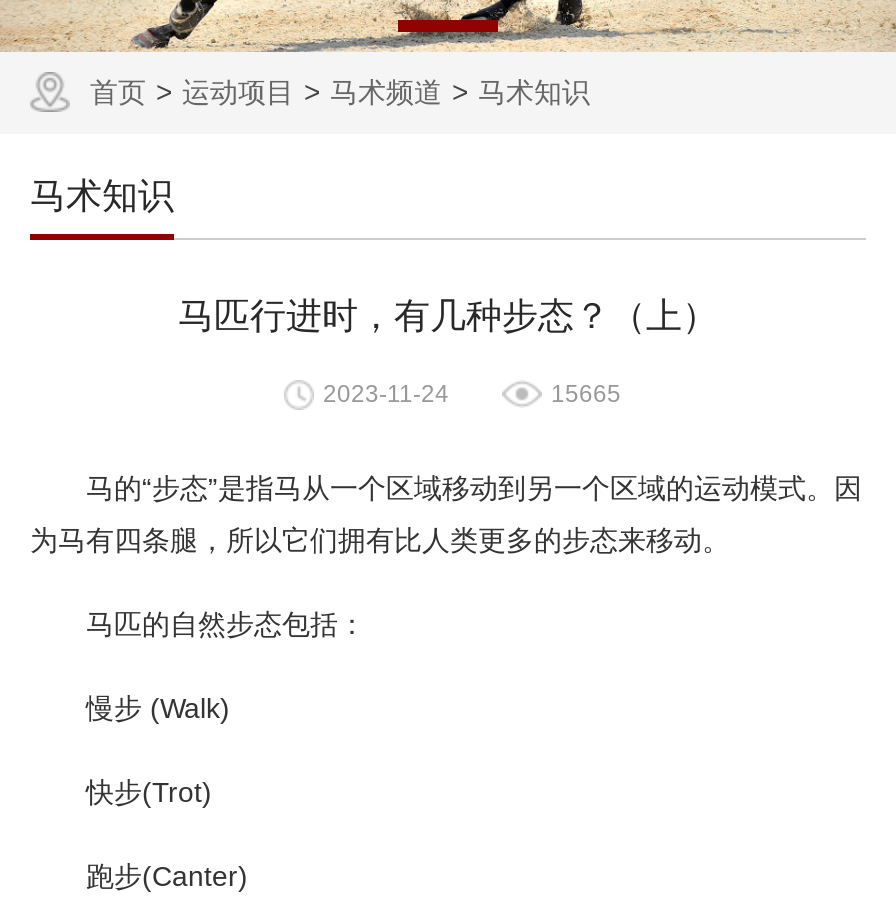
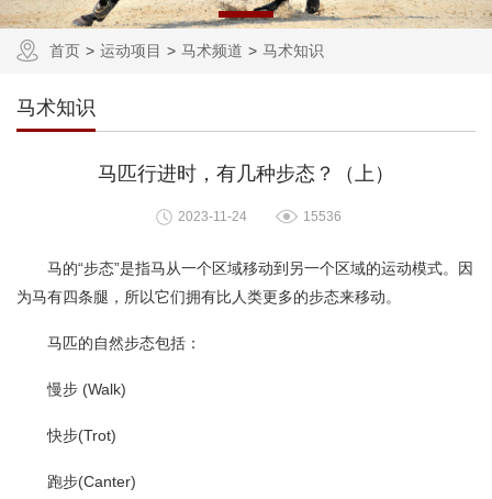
[551,379,621,407] 15665 -> [303,209,341,224] 15536

